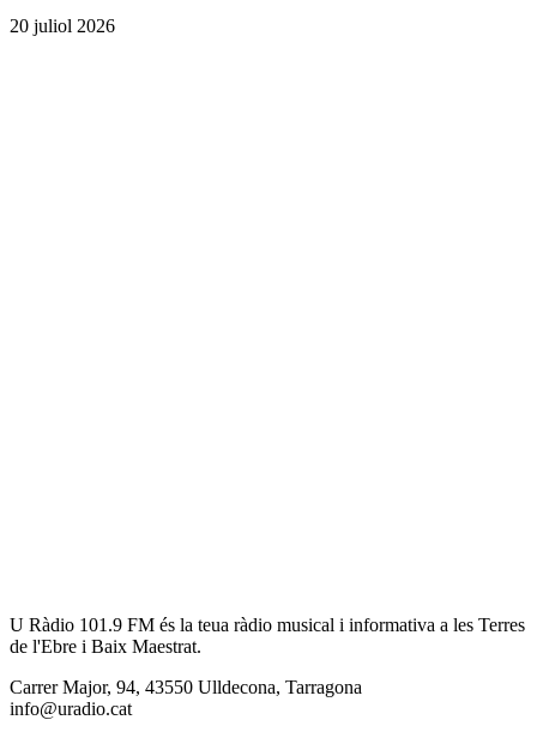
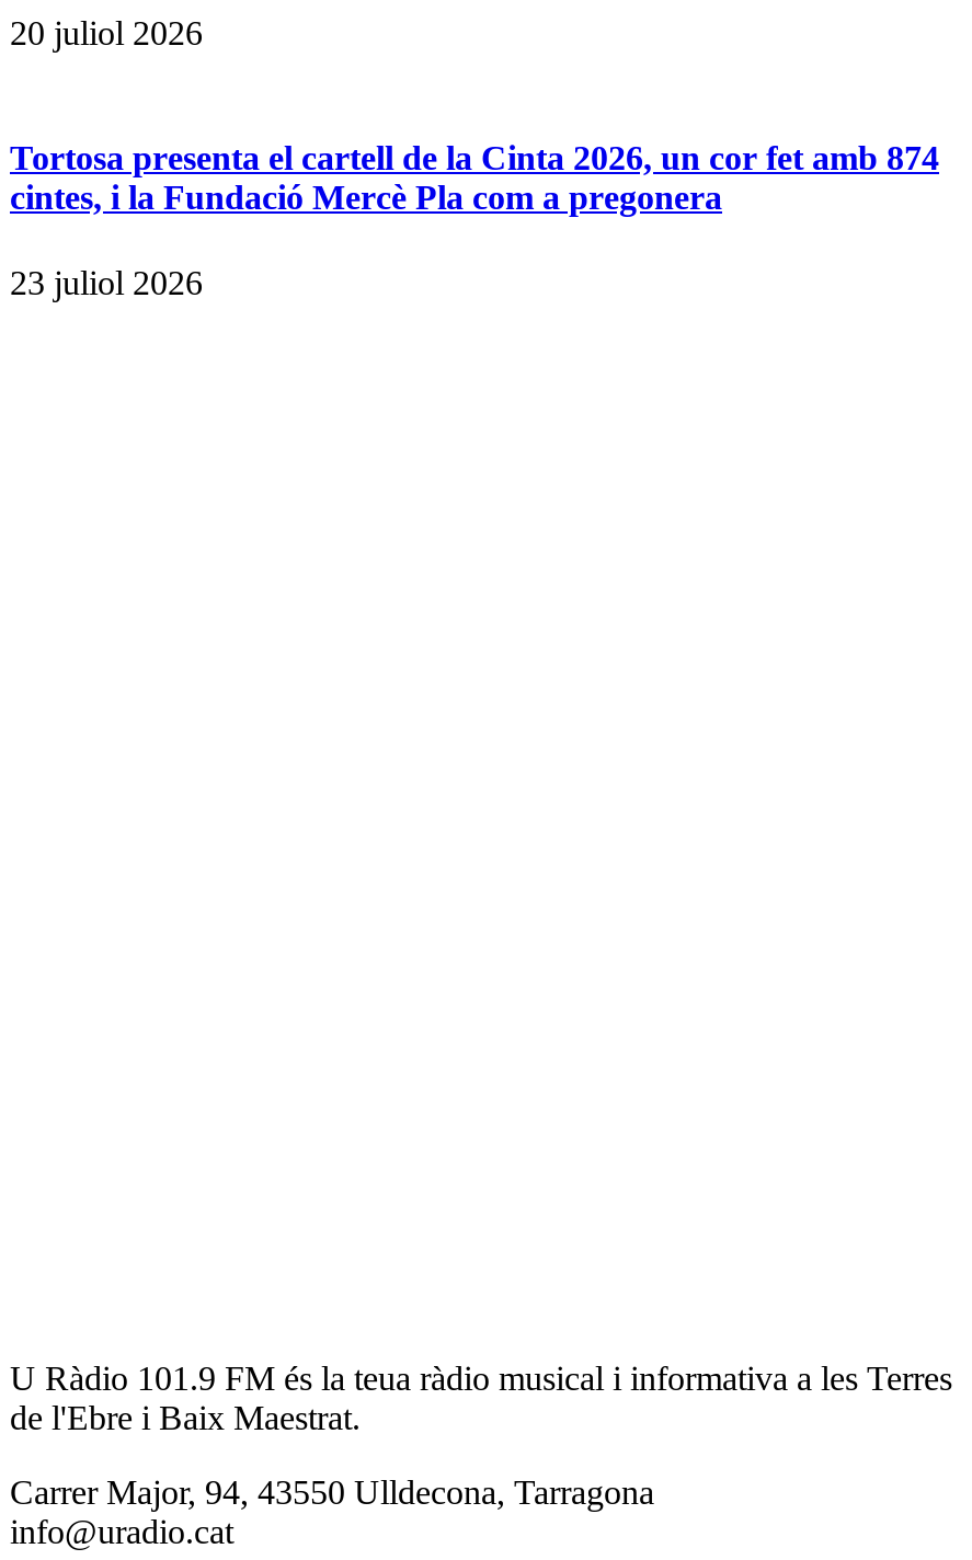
none -> [10,139,939,301] Tortosa presenta el cartell de la Cinta 2026, un cor fet amb 874 | cintes, i la Fundació Mercè Pla com a pregonera | 23 juliol 2026

